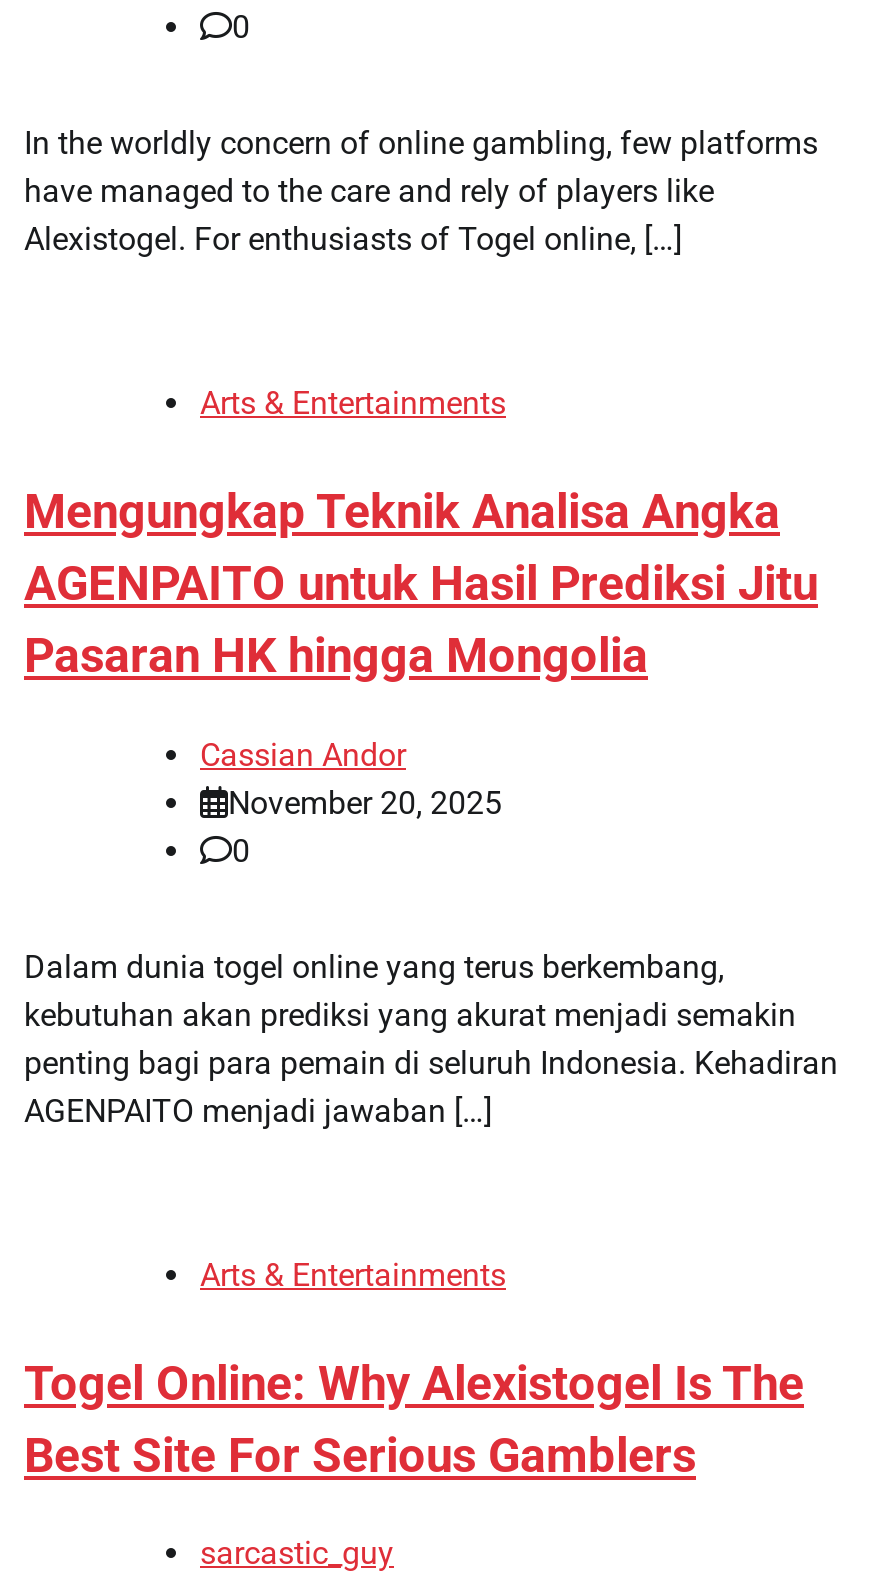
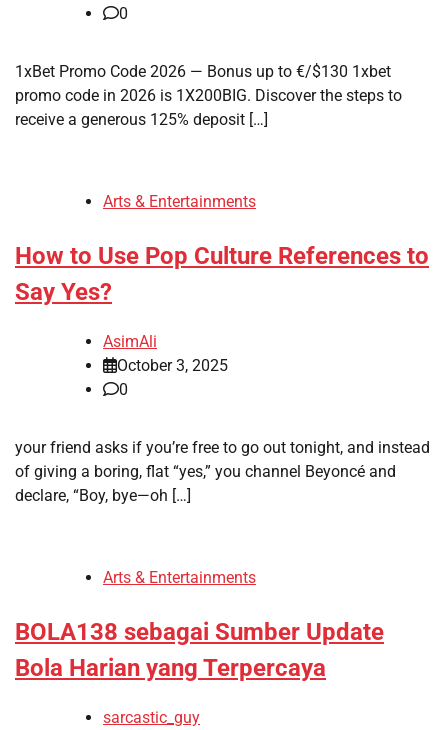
[24,123,818,257] In the worldly concern of online gambling, few platforms | have managed to the care and rely of players like | Alexistogel. For enthusiasts of Togel online, […] -> [15,62,402,129] 1xBet Promo Code 2026 — Bonus up to €/$130 1xbet | promo code in 2026 is 1X200BIG. Discover the steps to | receive a generous 125% deposit […]
[24,483,818,683] Mengungkap Teknik Analisa Angka | AGENPAITO untuk Hasil Prediksi Jitu | Pasaran HK hingga Mongolia -> [15,242,429,306] How to Use Pop Culture References to | Say Yes?
[200,735,502,821] Cassian Andor | November 20, 2025 -> [103,332,228,375] AsimAli | October 3, 2025
[24,947,838,1129] Dalam dunia togel online yang terus berkembang, | kebutuhan akan prediksi yang akurat menjadi semakin | penting bagi para pemain di seluruh Indonesia. Kehadiran | AGENPAITO menjadi jawaban […] -> [15,438,430,505] your friend asks if you’re free to go out tonight, and instead | of giving a boring, flat “yes,” you channel Beyoncé and | declare, “Boy, bye—oh […]
[24,1355,804,1483] Togel Online: Why Alexistogel Is The | Best Site For Serious Gamblers -> [15,618,384,682] BOLA138 sebagai Sumber Update | Bola Harian yang Terpercaya

